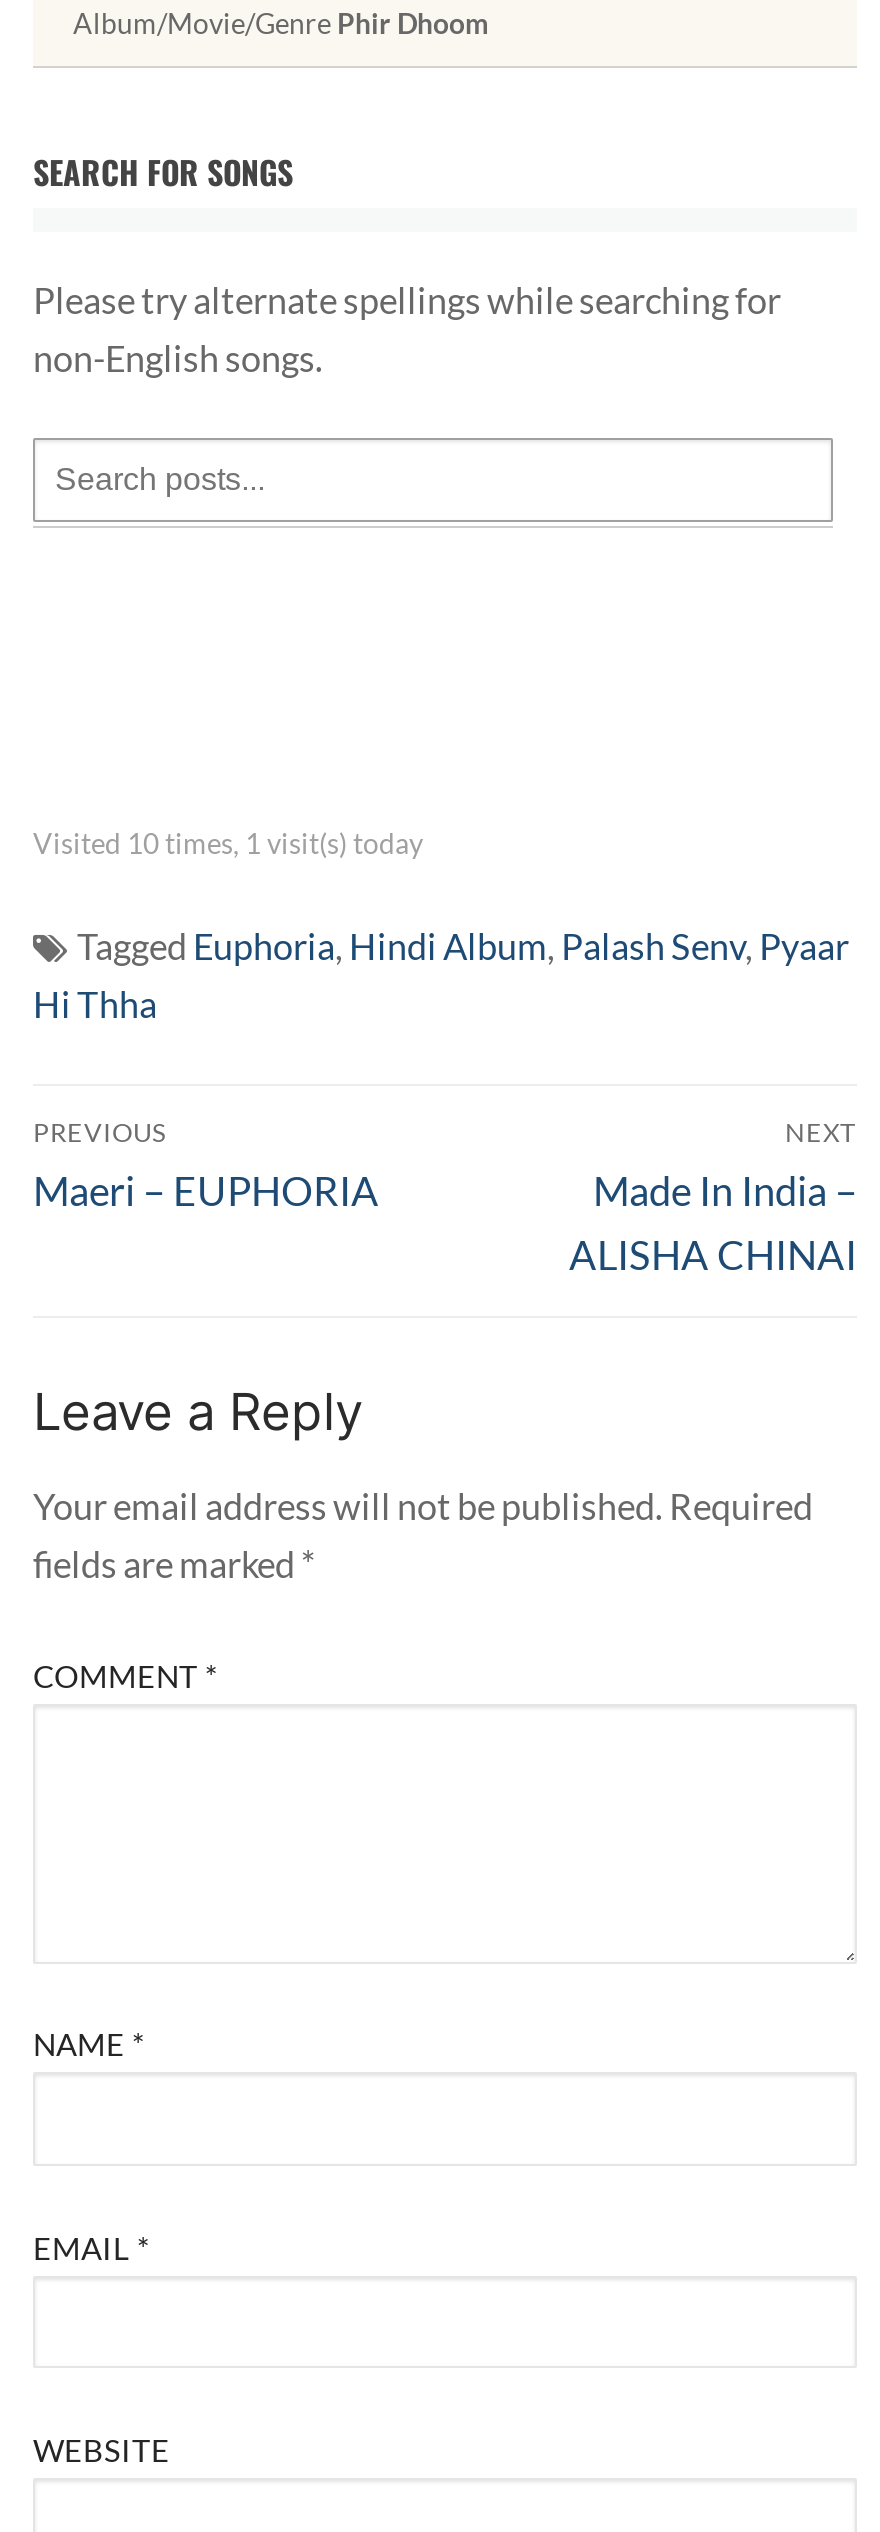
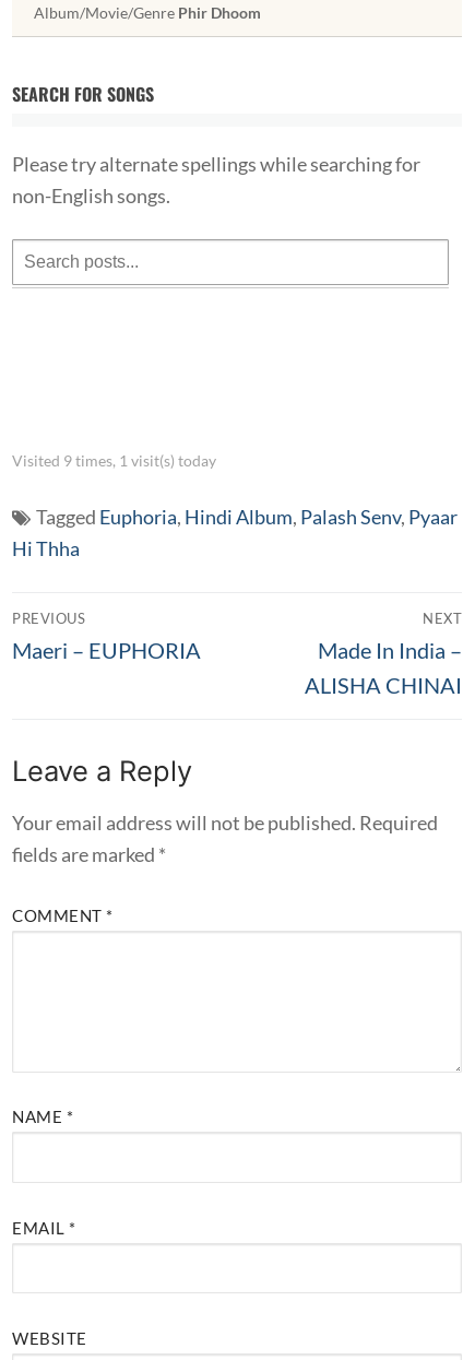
[33,827,423,861] Visited 10 times, 1 visit(s) today -> [12,451,216,470] Visited 9 times, 1 visit(s) today

